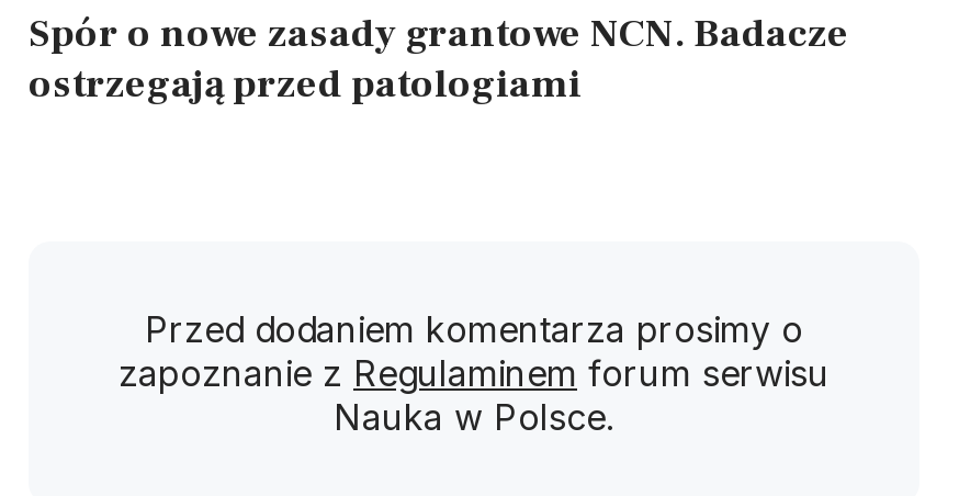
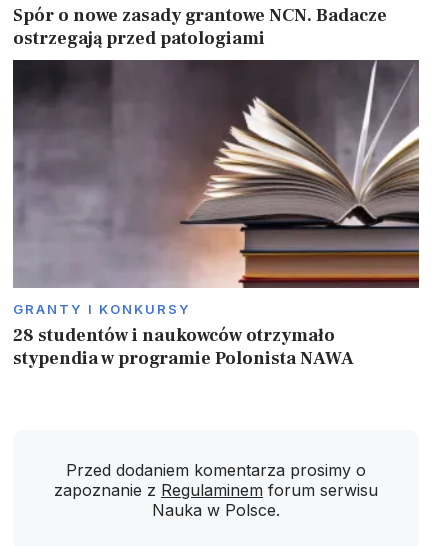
none -> [12,59,420,370] [image] | GRANTY I KONKURSY | 28 studentów i naukowców otrzymało | stypendia w programie Polonista NAWA

